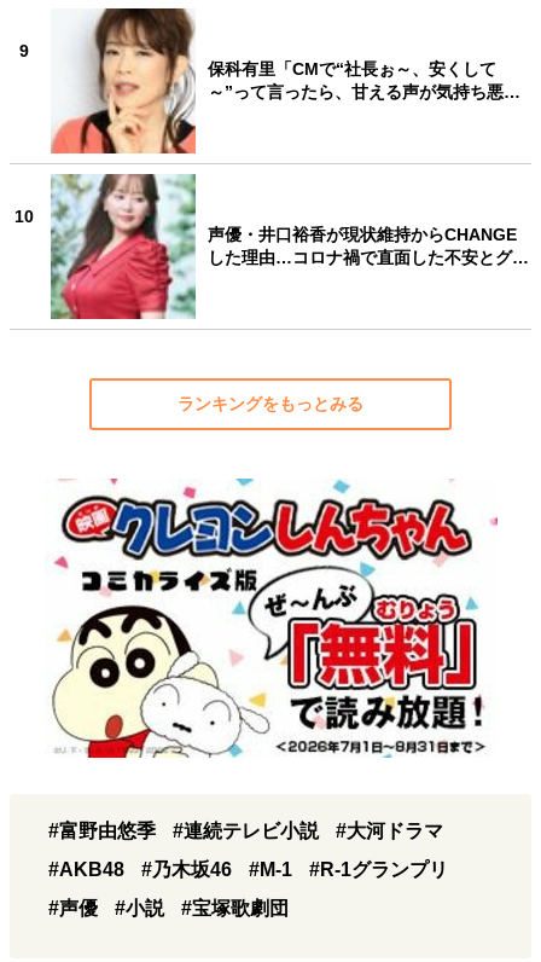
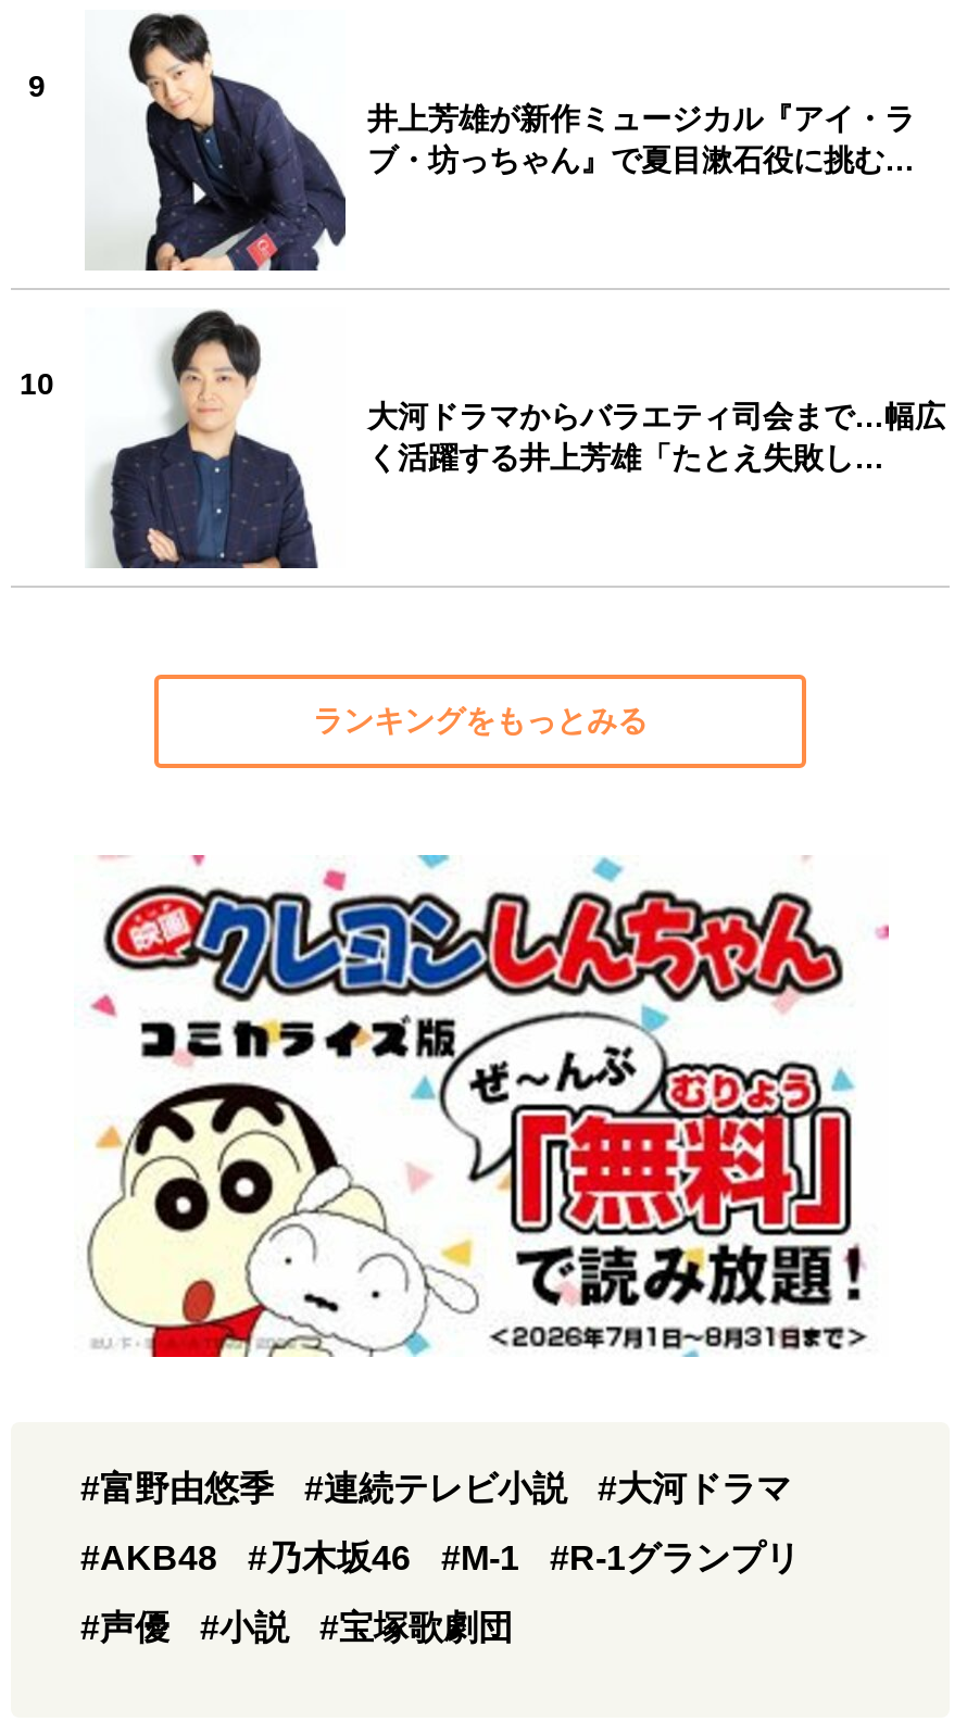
[51,7,520,155] [image] | 保科有里「CMで“社長ぉ～、安くして | ～”って言ったら、甘える声が気持ち悪… -> [87,10,915,273] [image] | 井上芳雄が新作ミュージカル『アイ・ラ | ブ・坊っちゃん』で夏目漱石役に挑む…
[50,173,529,320] [image] | 声優・井口裕香が現状維持からCHANGE | した理由…コロナ禍で直面した不安とグ… -> [85,307,945,570] [image] | 大河ドラマからバラエティ司会まで…幅広 | く活躍する井上芳雄「たとえ失敗し…

